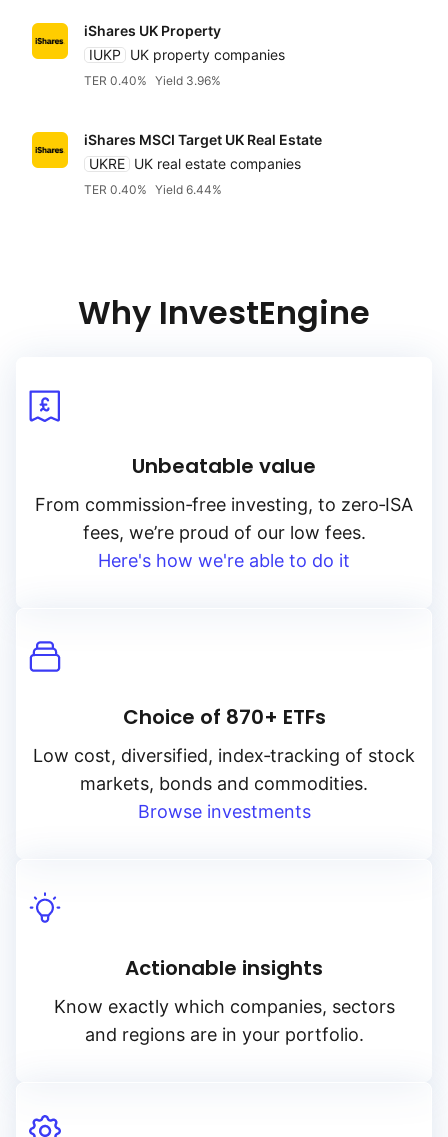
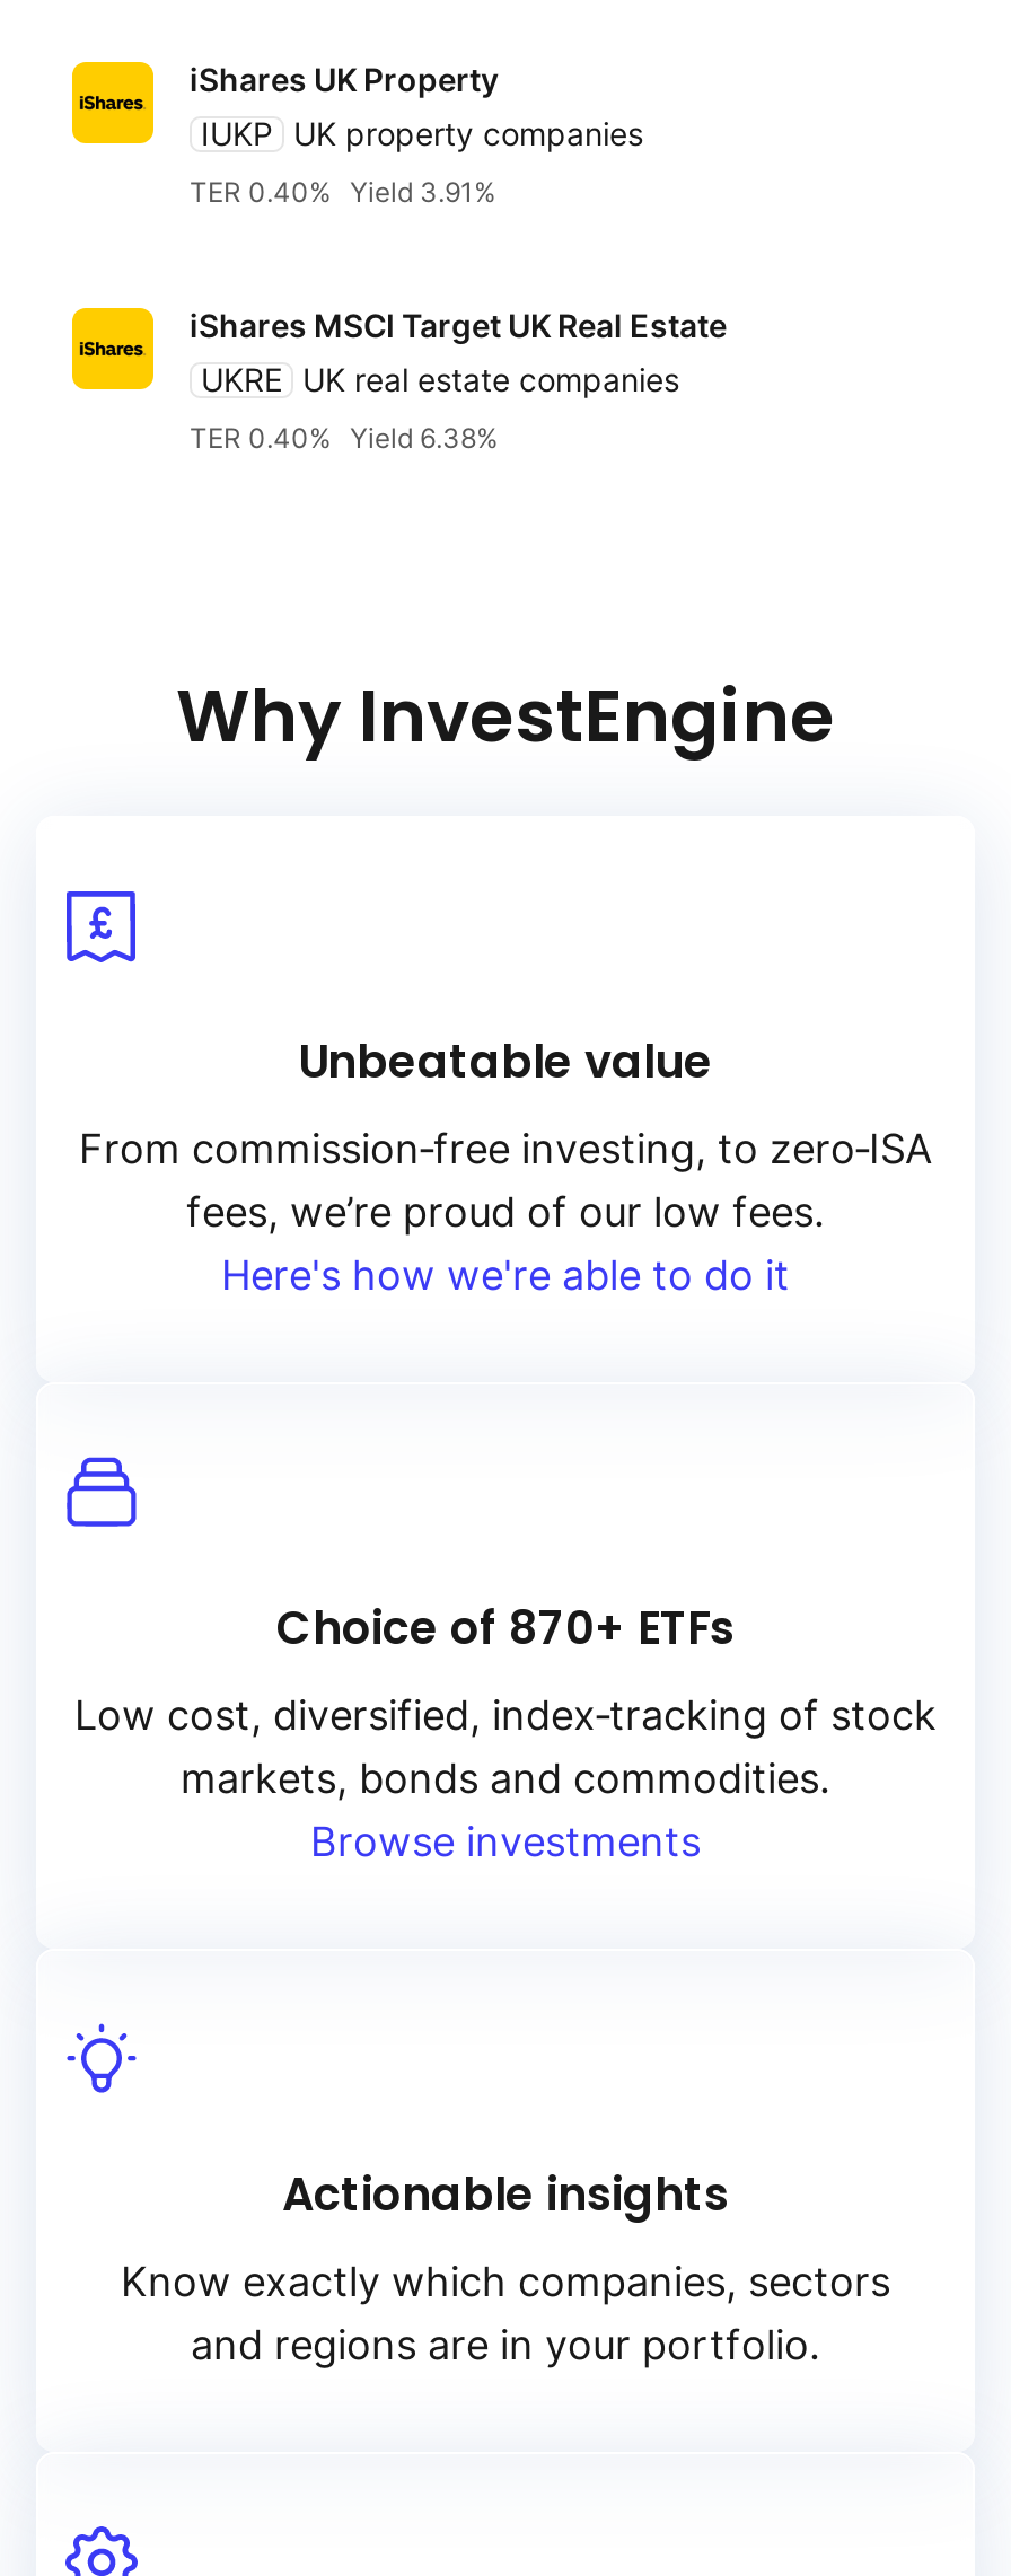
[84,73,221,88] TER 0.40% Yield 3.96% -> [190,174,496,208] TER 0.40% Yield 3.91%
[84,182,222,197] TER 0.40% Yield 6.44% -> [190,421,499,454] TER 0.40% Yield 6.38%

